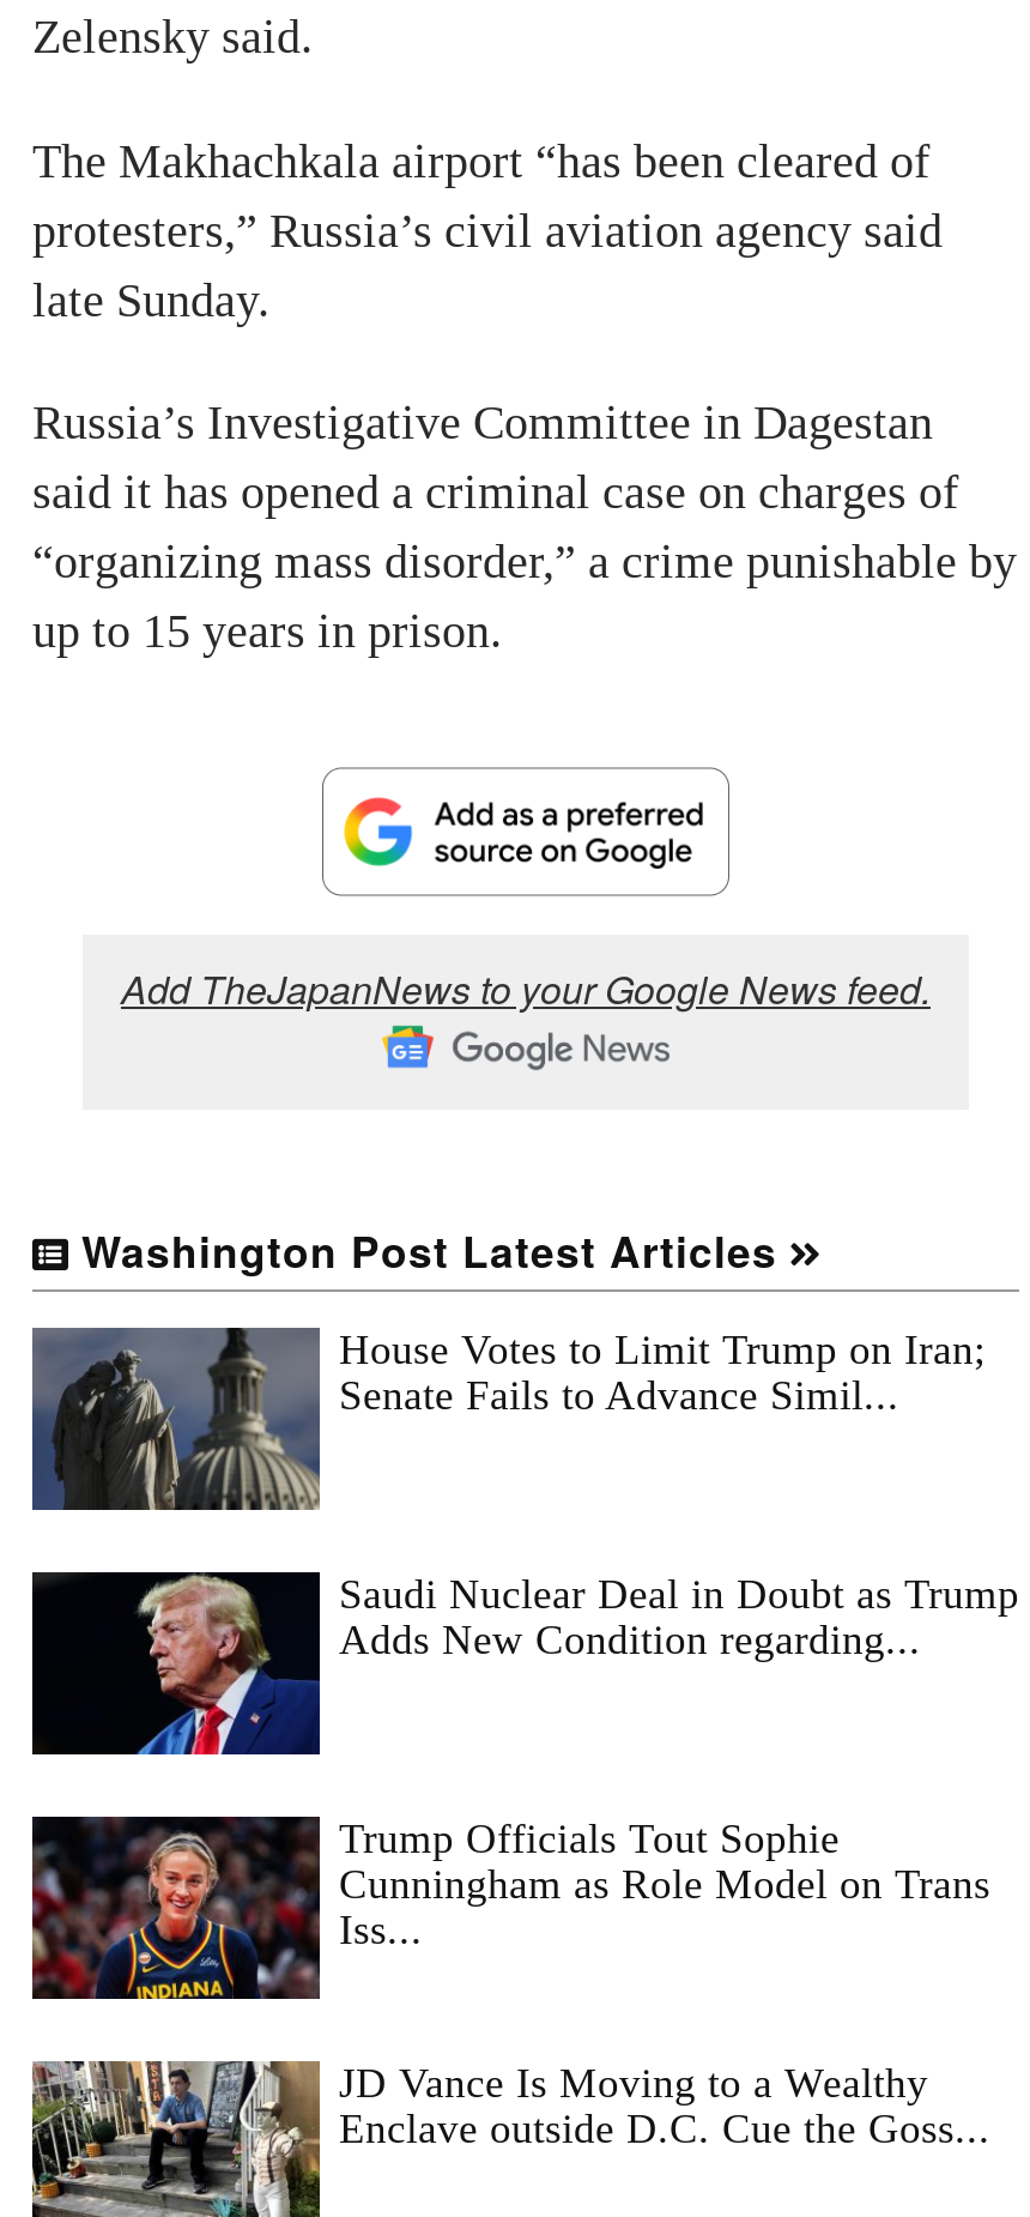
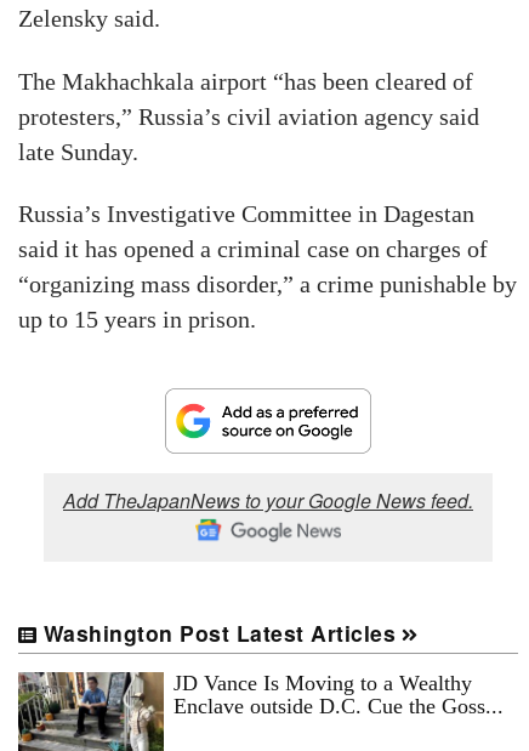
[30,1325,986,1512] [image] | House Votes to Limit Trump on Iran; | Senate Fails to Advance Simil... -> none
[32,1570,1019,1757] [image] | Saudi Nuclear Deal in Doubt as Trump | Adds New Condition regarding... -> none
[30,1814,990,2004] [image] | Trump Officials Tout Sophie | Cunningham as Role Model on Trans | Iss... -> none

